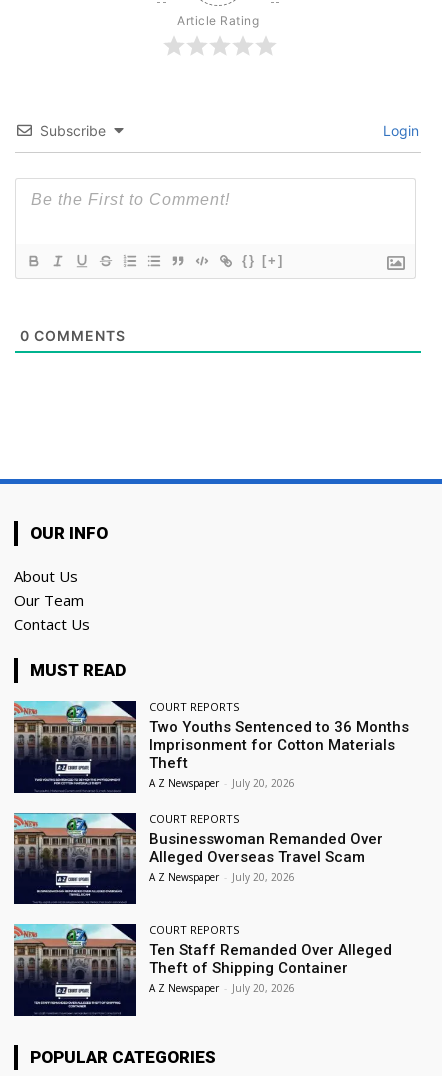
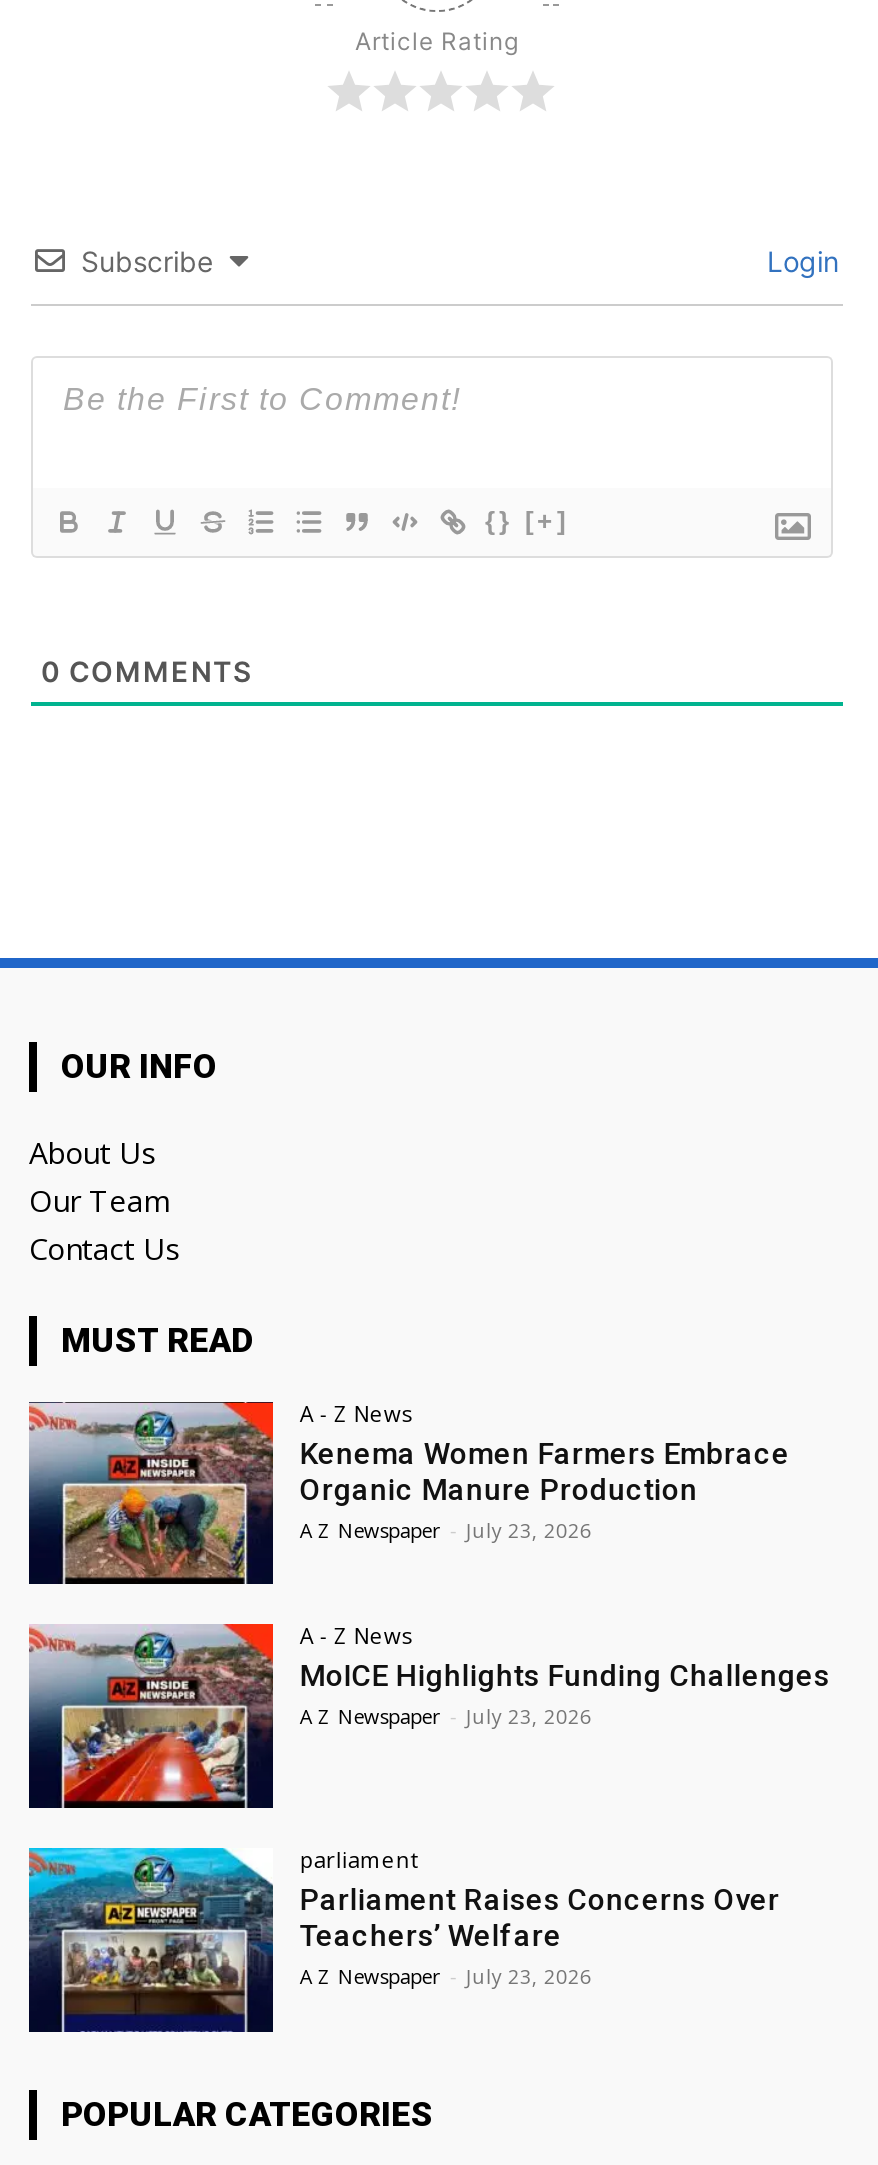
[14,699,409,793] [image] | COURT REPORTS | Two Youths Sentenced to 36 Months | Imprisonment for Cotton Materials | Theft | A Z Newspaper - July 20, 2026 -> [29,1397,790,1584] [image] | A - Z News | Kenema Women Farmers Embrace | Organic Manure Production | A Z Newspaper - July 23, 2026
[14,810,383,904] [image] | COURT REPORTS | Businesswoman Remanded Over | Alleged Overseas Travel Scam | A Z Newspaper - July 20, 2026 -> [29,1621,830,1808] [image] | A - Z News | MoICE Highlights Funding Challenges | A Z Newspaper - July 23, 2026
[13,922,392,1016] [image] | COURT REPORTS | Ten Staff Remanded Over Alleged | Theft of Shipping Container | A Z Newspaper - July 20, 2026 -> [27,1845,780,2032] [image] | parliament | Parliament Raises Concerns Over | Teachers’ Welfare | A Z Newspaper - July 23, 2026

